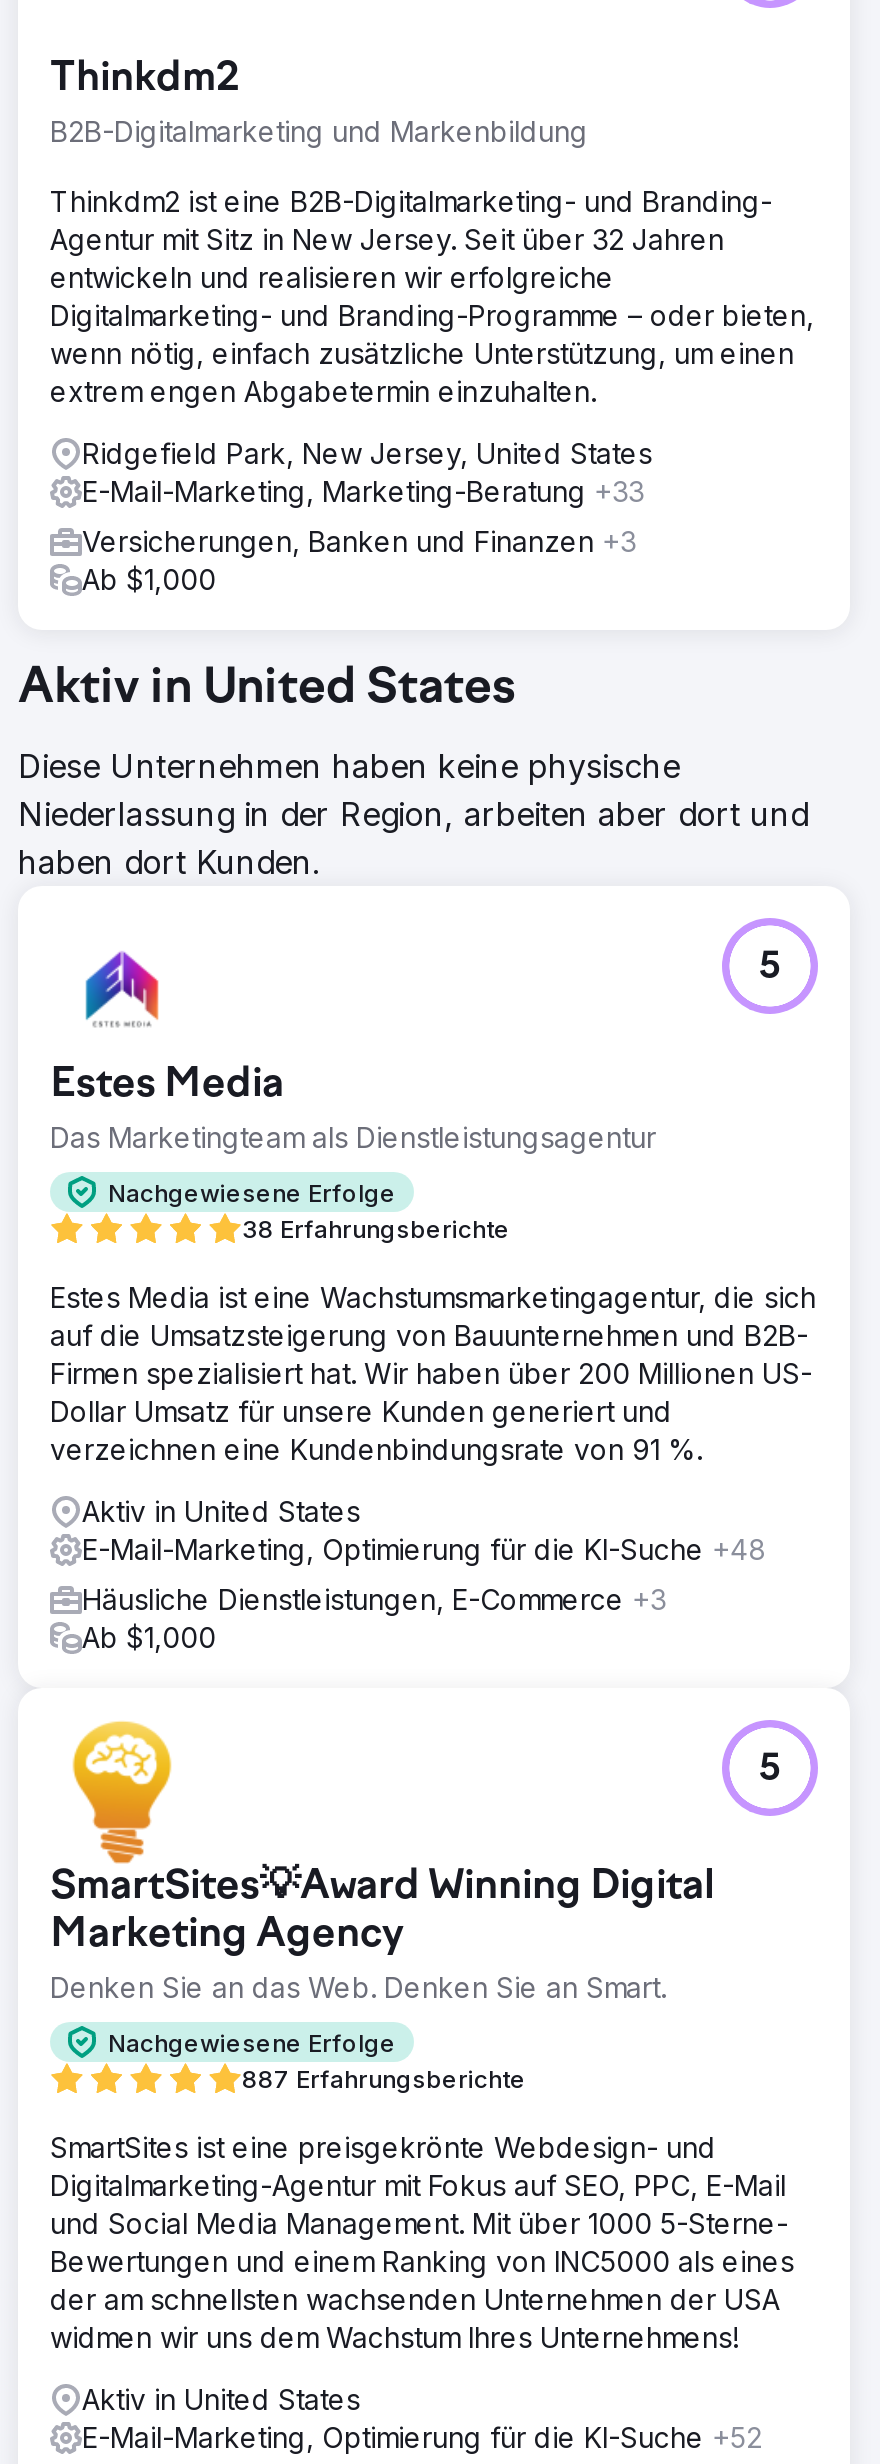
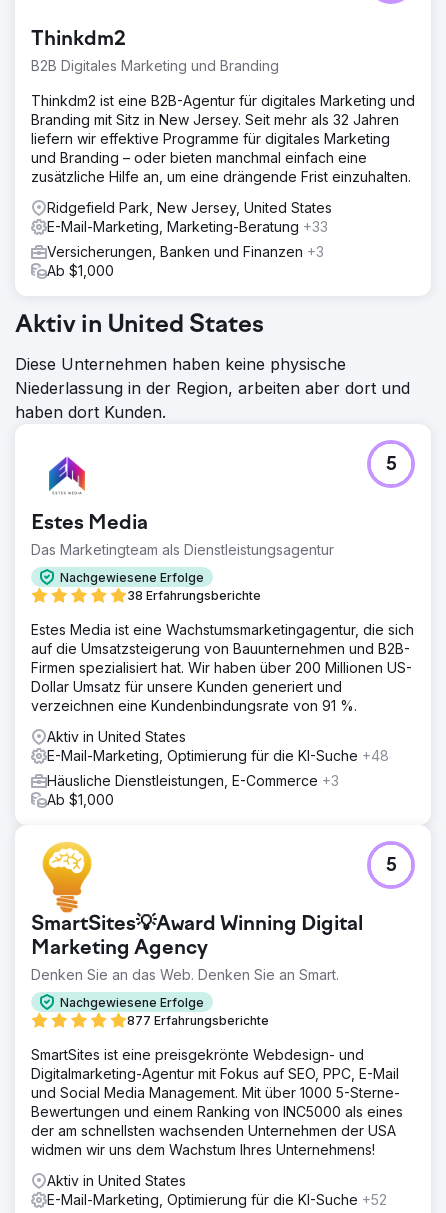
[50,114,588,148] B2B-Digitalmarketing und Markenbildung -> [31,57,279,74] B2B Digitales Marketing und Branding
[50,184,814,408] Thinkdm2 ist eine B2B-Digitalmarketing- und Branding- | Agentur mit Sitz in New Jersey. Seit über 32 Jahren | entwickeln und realisieren wir erfolgreiche | Digitalmarketing- und Branding-Programme – oder bieten, | wenn nötig, einfach zusätzliche Unterstützung, um einen | extrem engen Abgabetermin einzuhalten. -> [31,92,415,185] Thinkdm2 ist eine B2B-Agentur für digitales Marketing und | Branding mit Sitz in New Jersey. Seit mehr als 32 Jahren | liefern wir effektive Programme für digitales Marketing | und Branding – oder bieten manchmal einfach eine | zusätzliche Hilfe an, um eine drängende Frist einzuhalten.
[242,2064,526,2094] 887 Erfahrungsberichte -> [127,1013,269,1028] 877 Erfahrungsberichte

